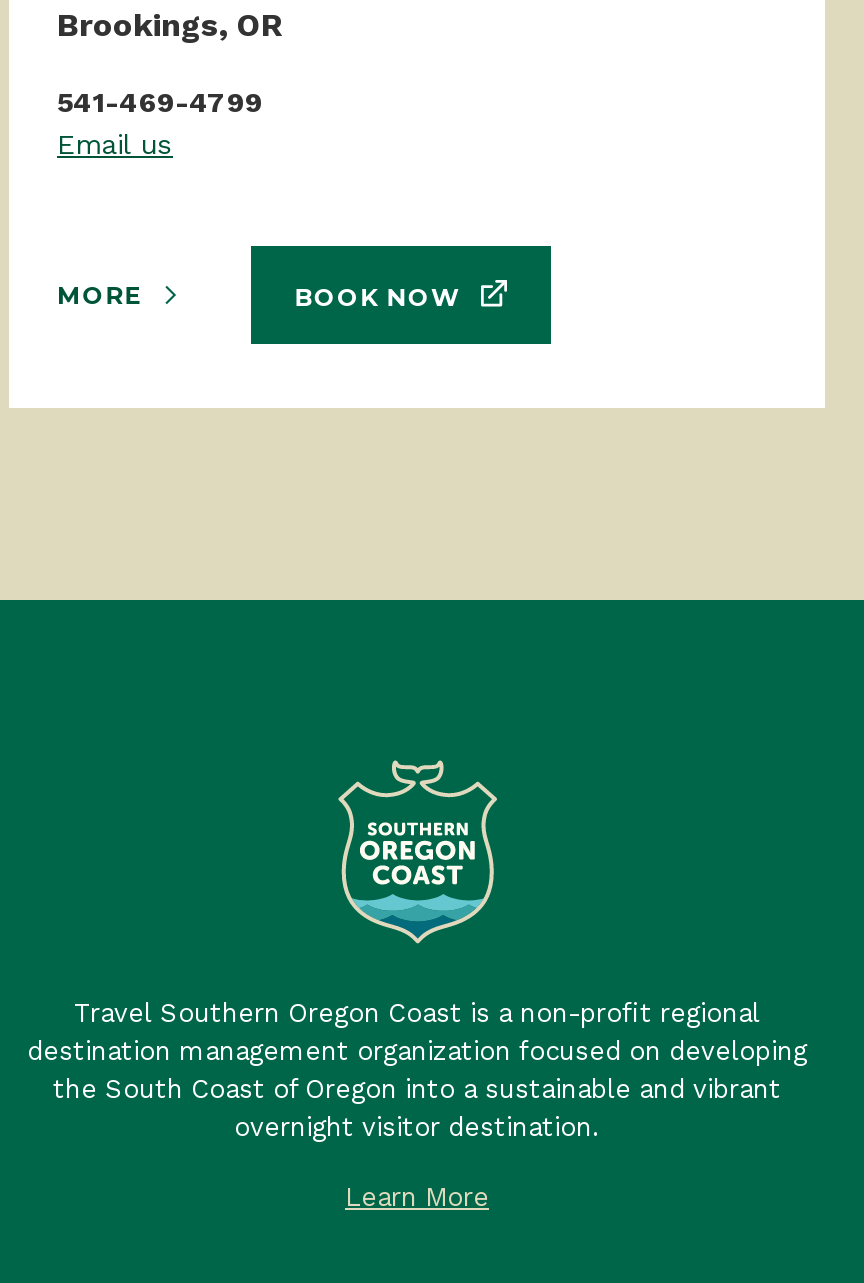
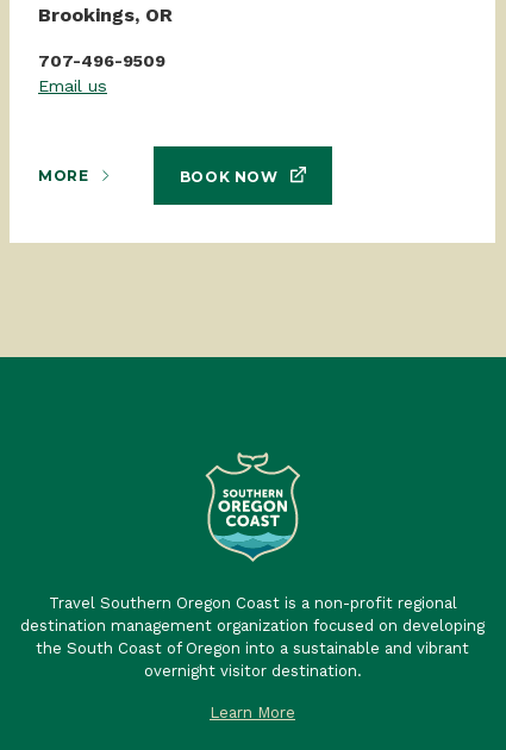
[57,86,263,118] 541-469-4799 -> [38,51,165,70] 707-496-9509

